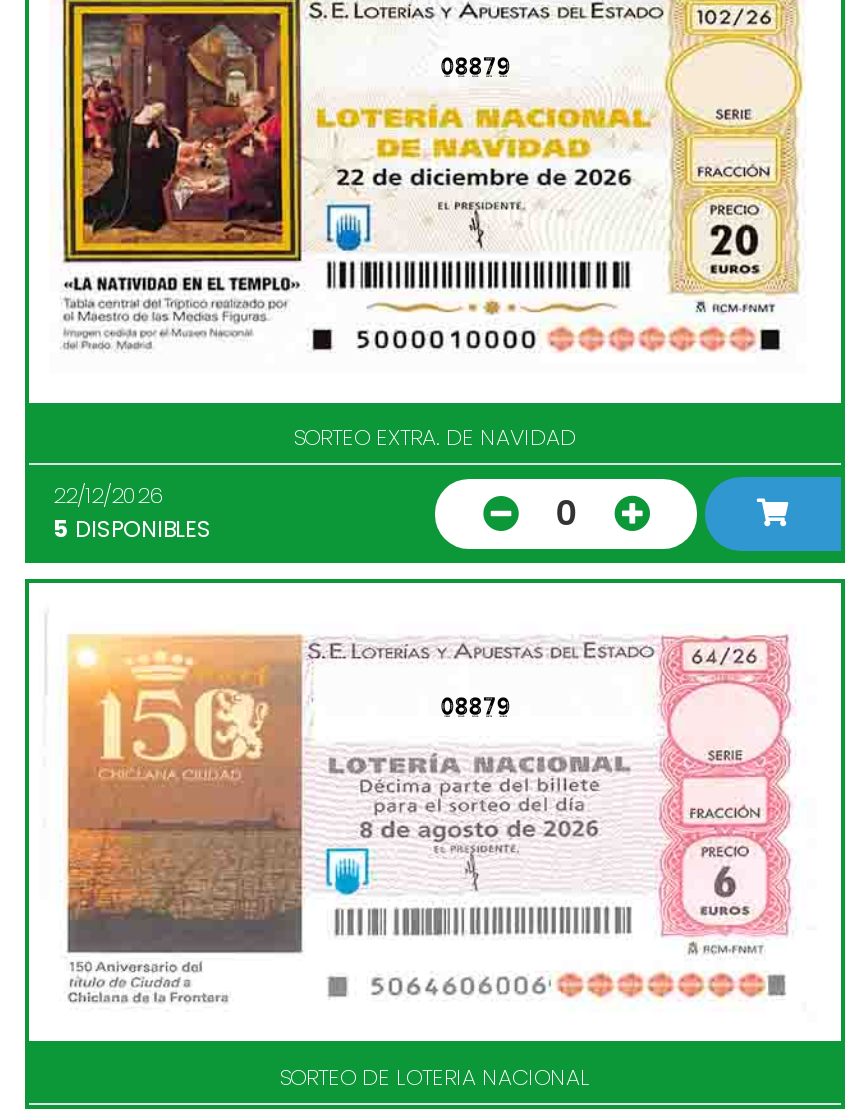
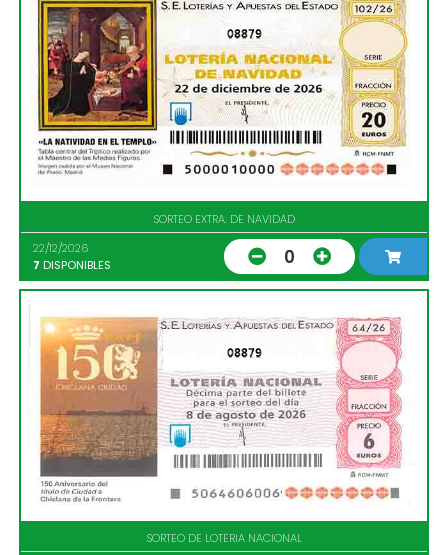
[53,513,211,545] 5 DISPONIBLES -> [33,257,111,273] 7 DISPONIBLES

